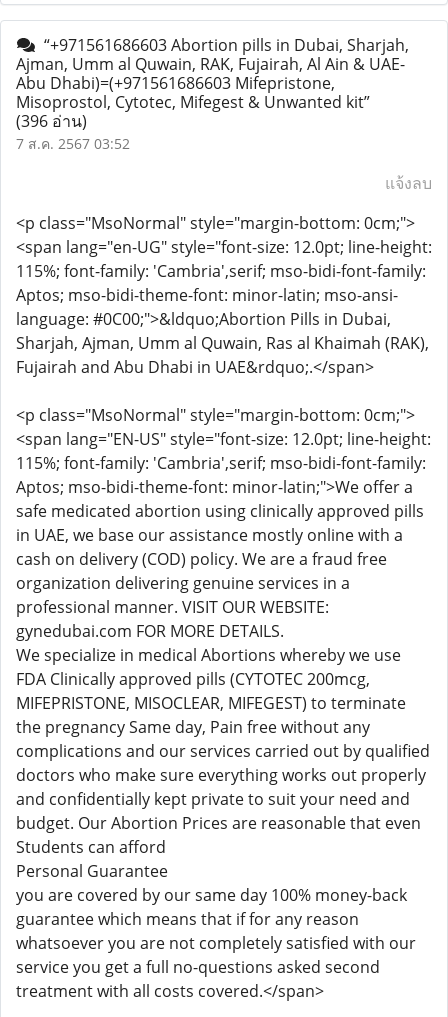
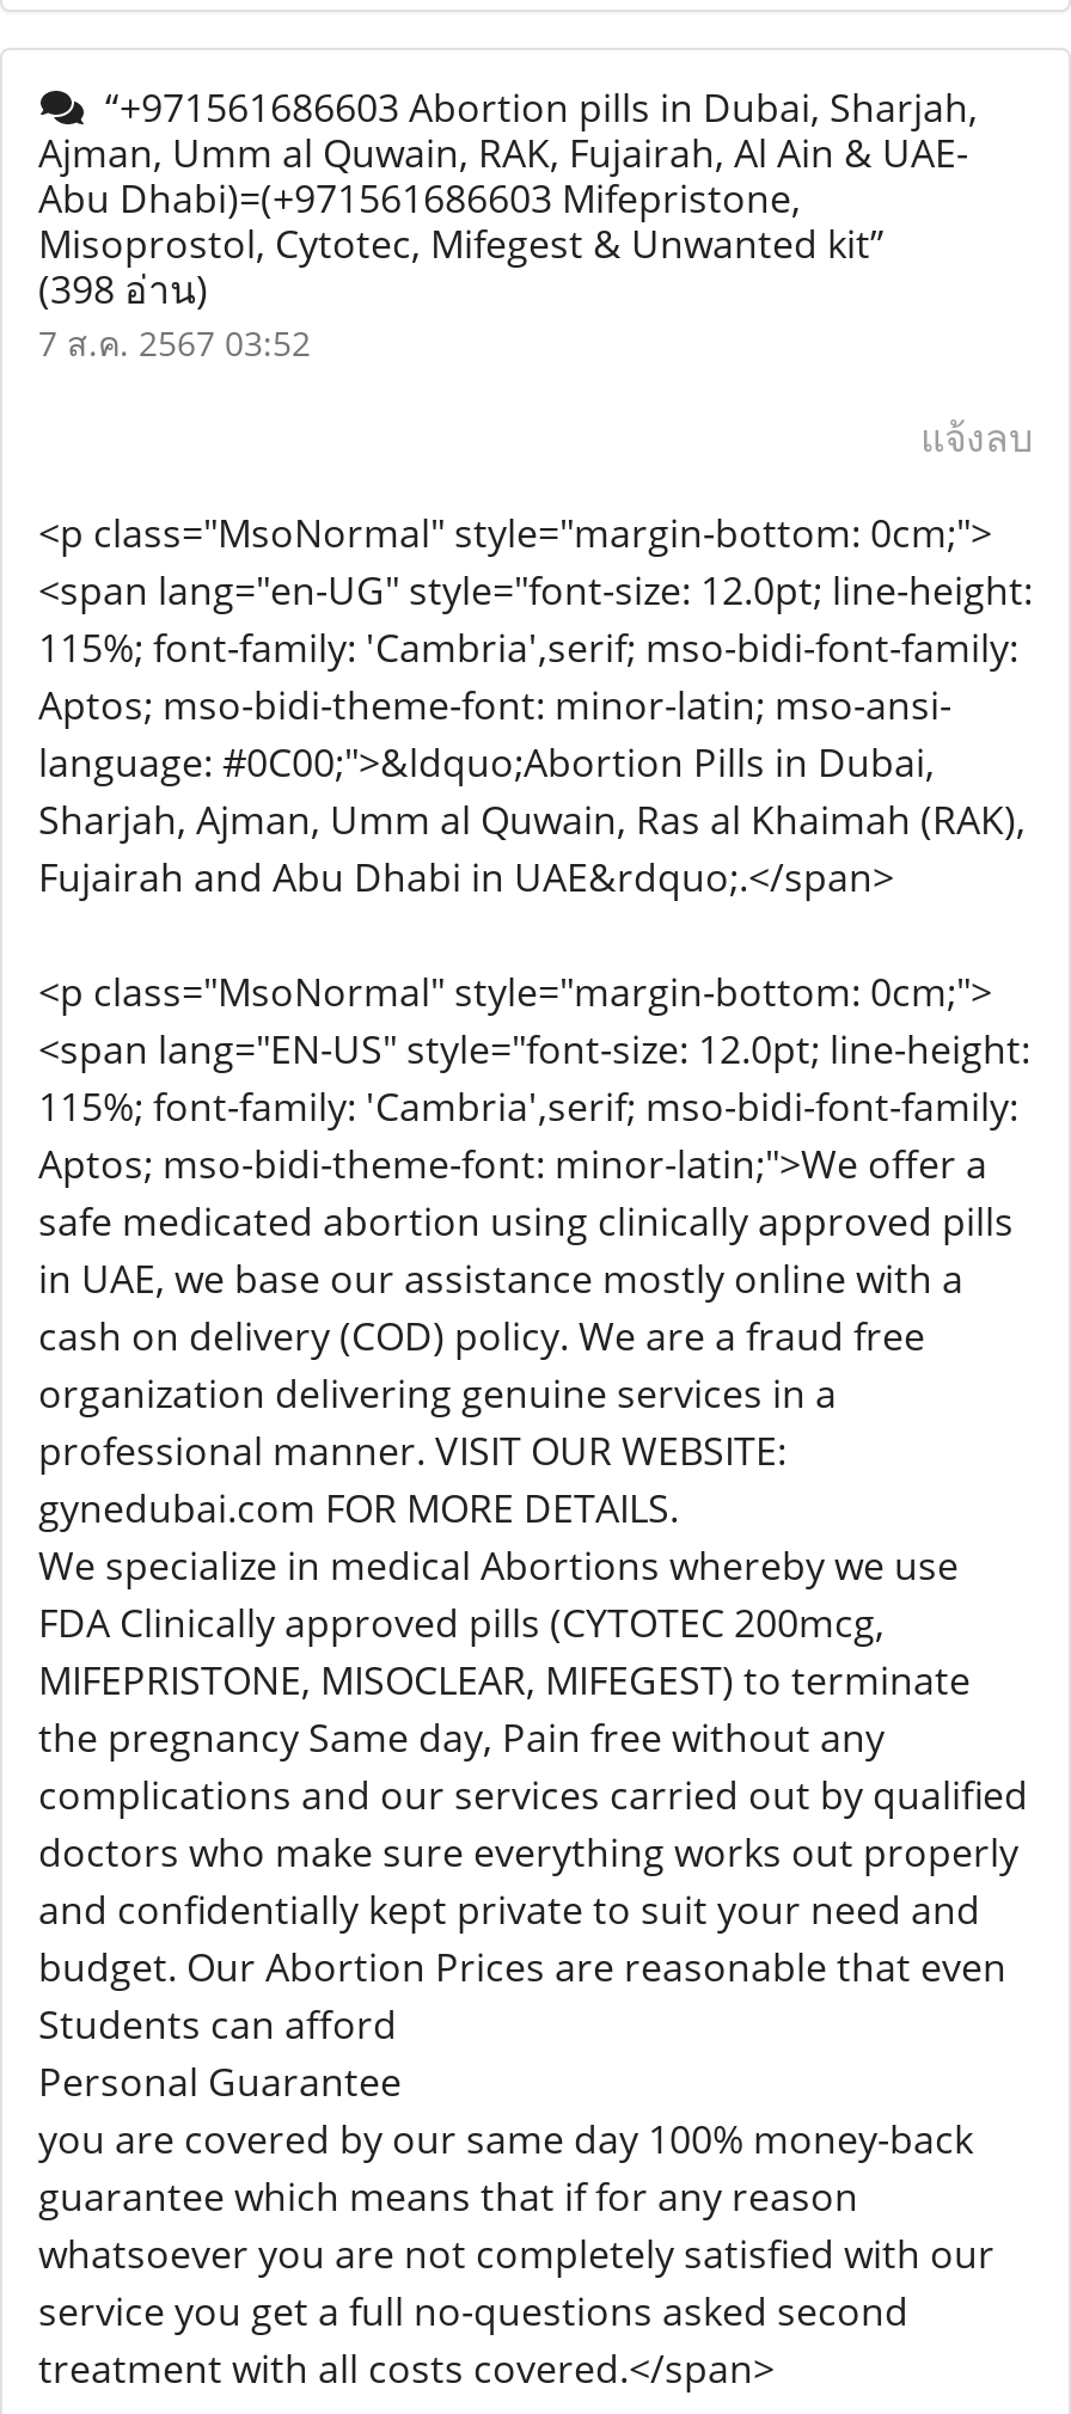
[16,110,87,132] (396 อ่าน) -> [38,263,208,315] (398 อ่าน)

